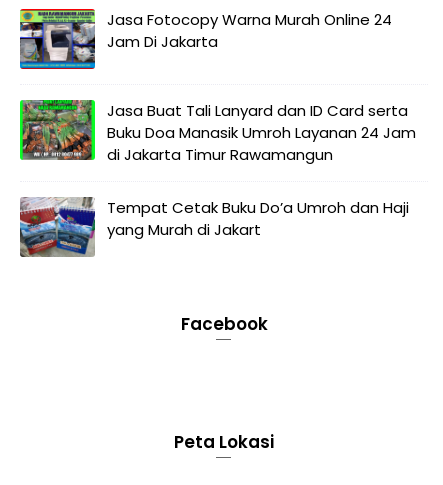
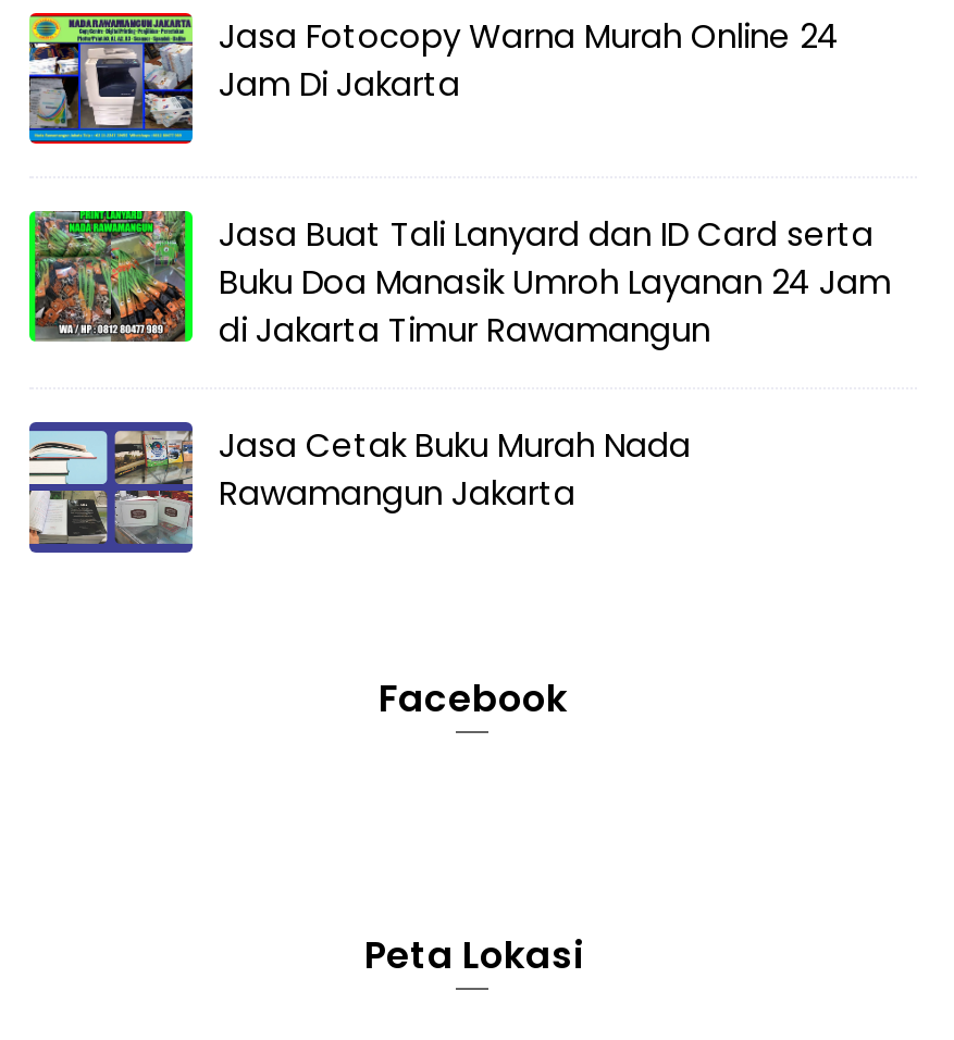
[19,197,409,258] [image] | Tempat Cetak Buku Do’a Umroh dan Haji | yang Murah di Jakart -> [27,420,691,555] [image] | Jasa Cetak Buku Murah Nada | Rawamangun Jakarta

